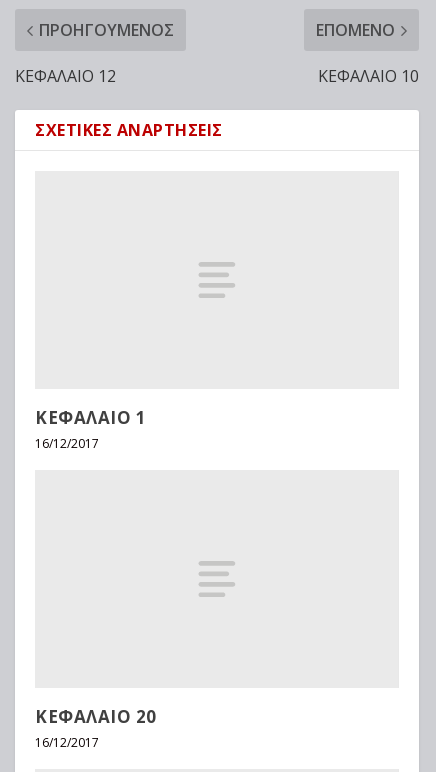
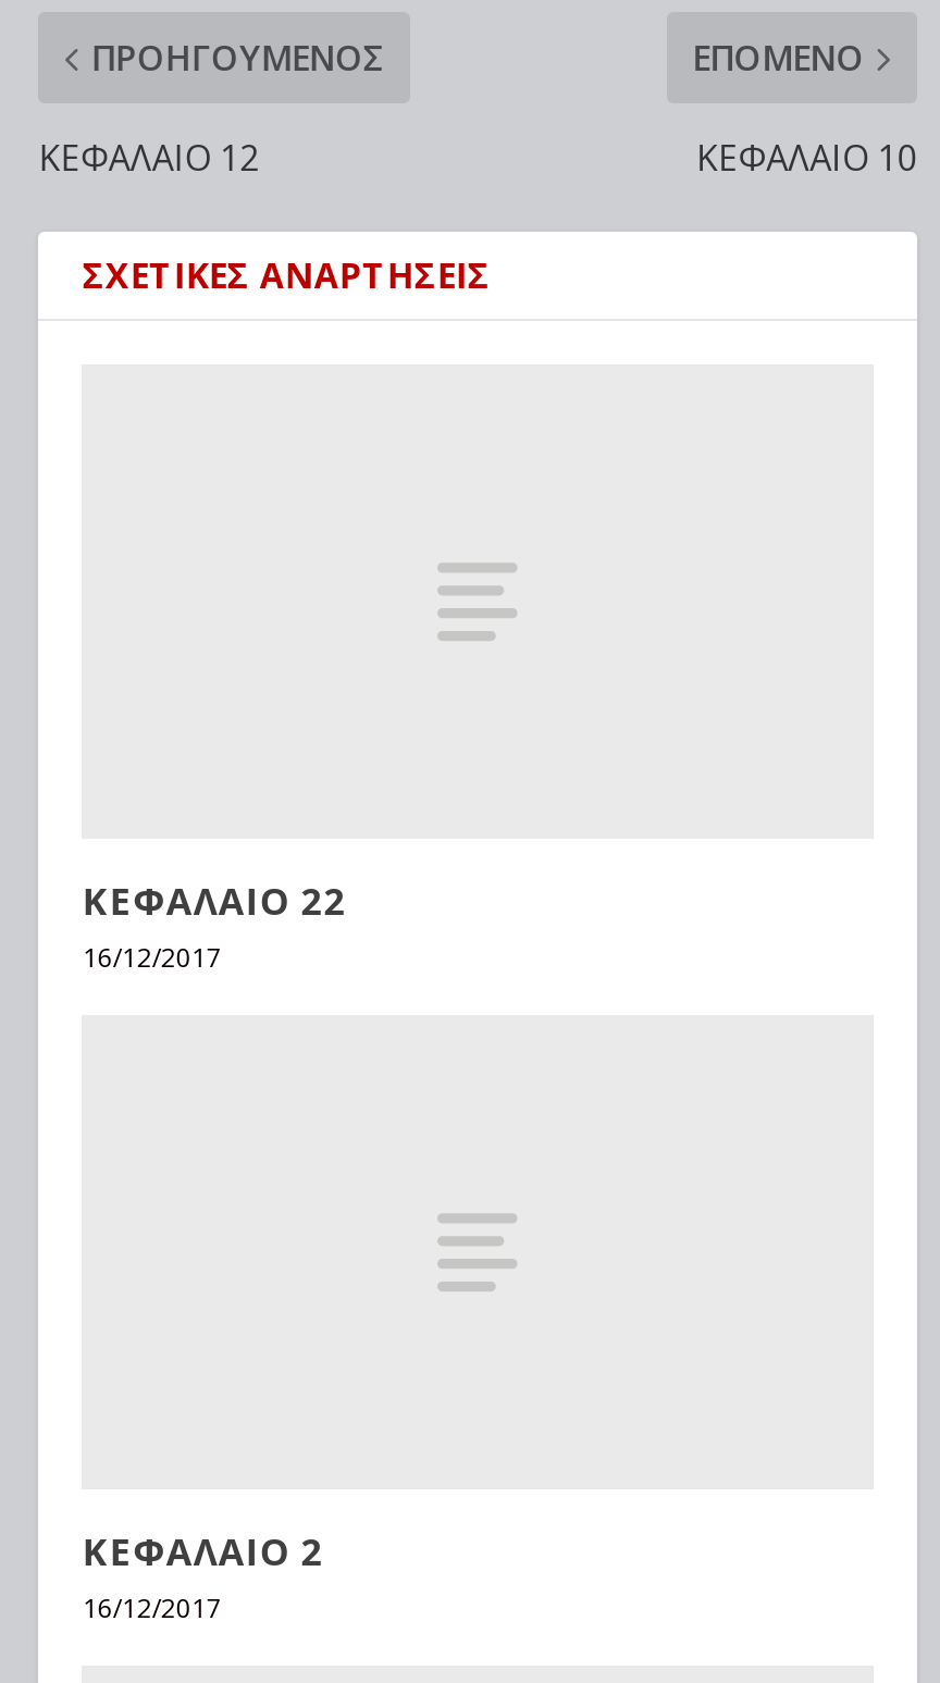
[35,406,146,429] ΚΕΦΑΛΑΙΟ 1 -> [82,875,347,925] ΚΕΦΑΛΑΙΟ 22
[35,705,157,728] ΚΕΦΑΛΑΙΟ 20 -> [82,1525,324,1576] ΚΕΦΑΛΑΙΟ 2

